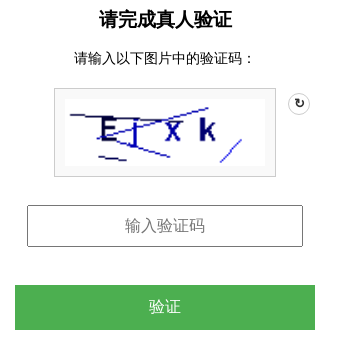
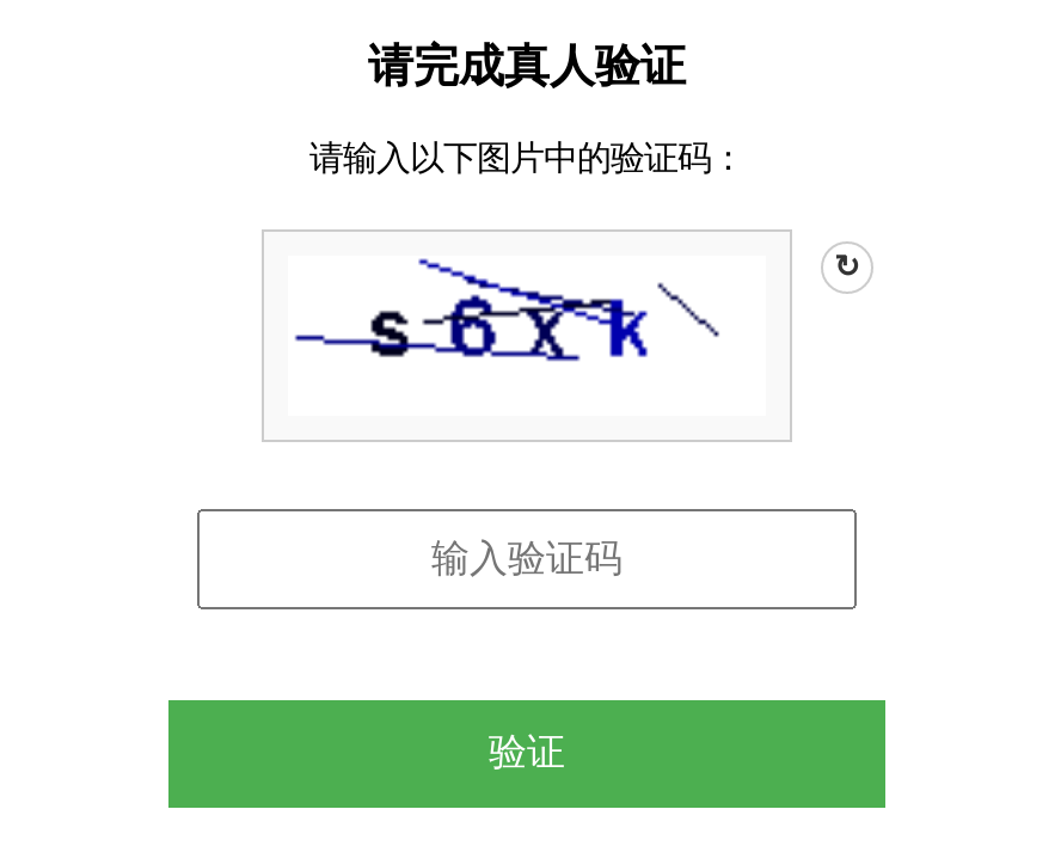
[68,100,245,164] [image] -> [293,256,720,406] [image]

